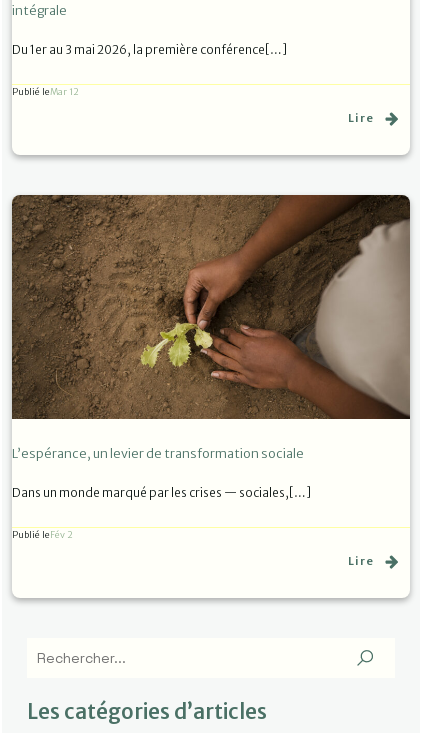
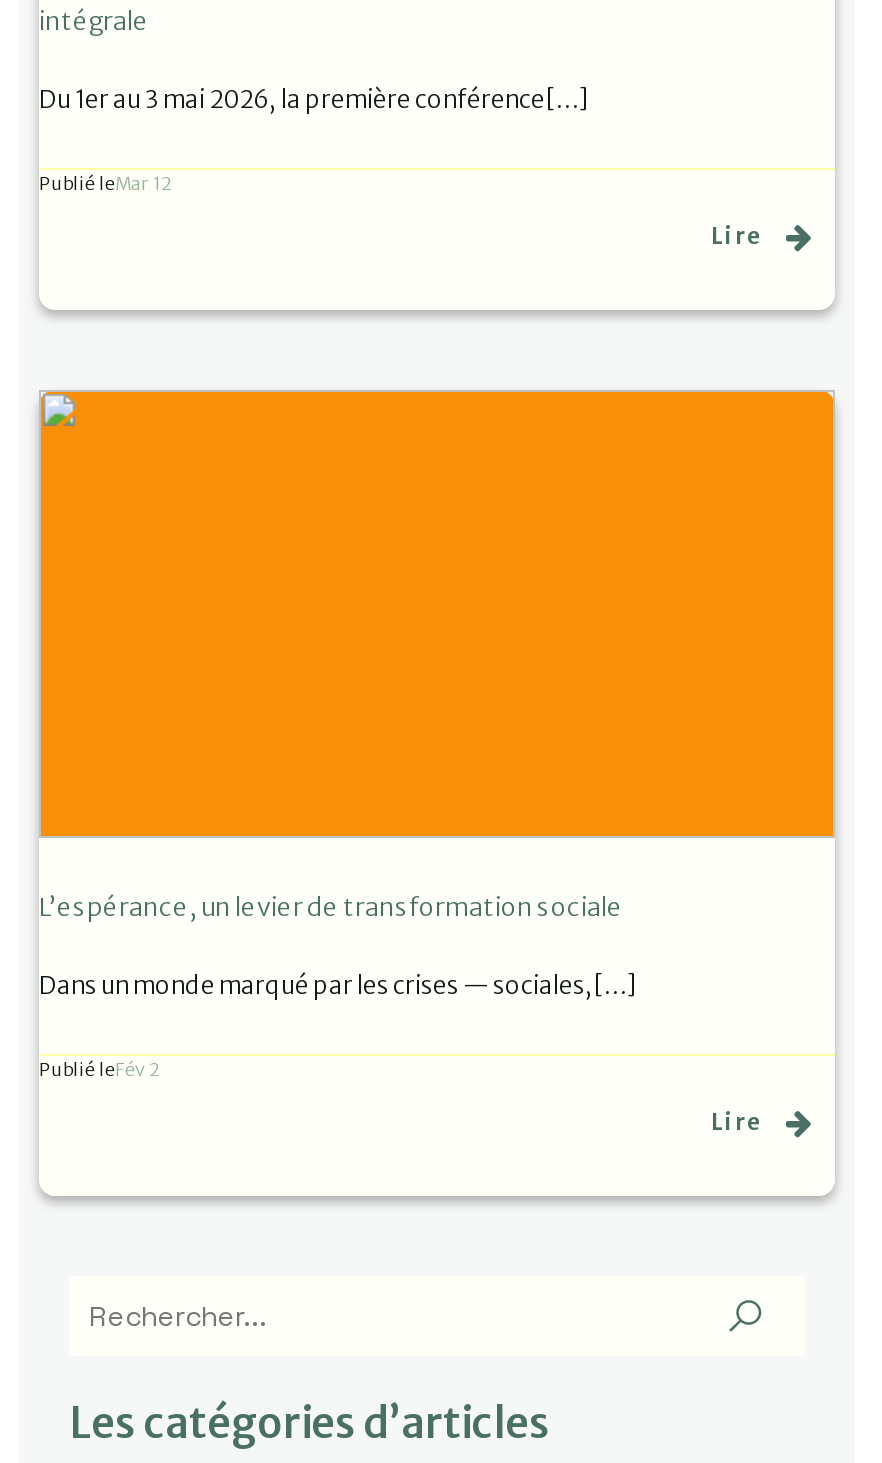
[11,194,411,420] [image] -> none

